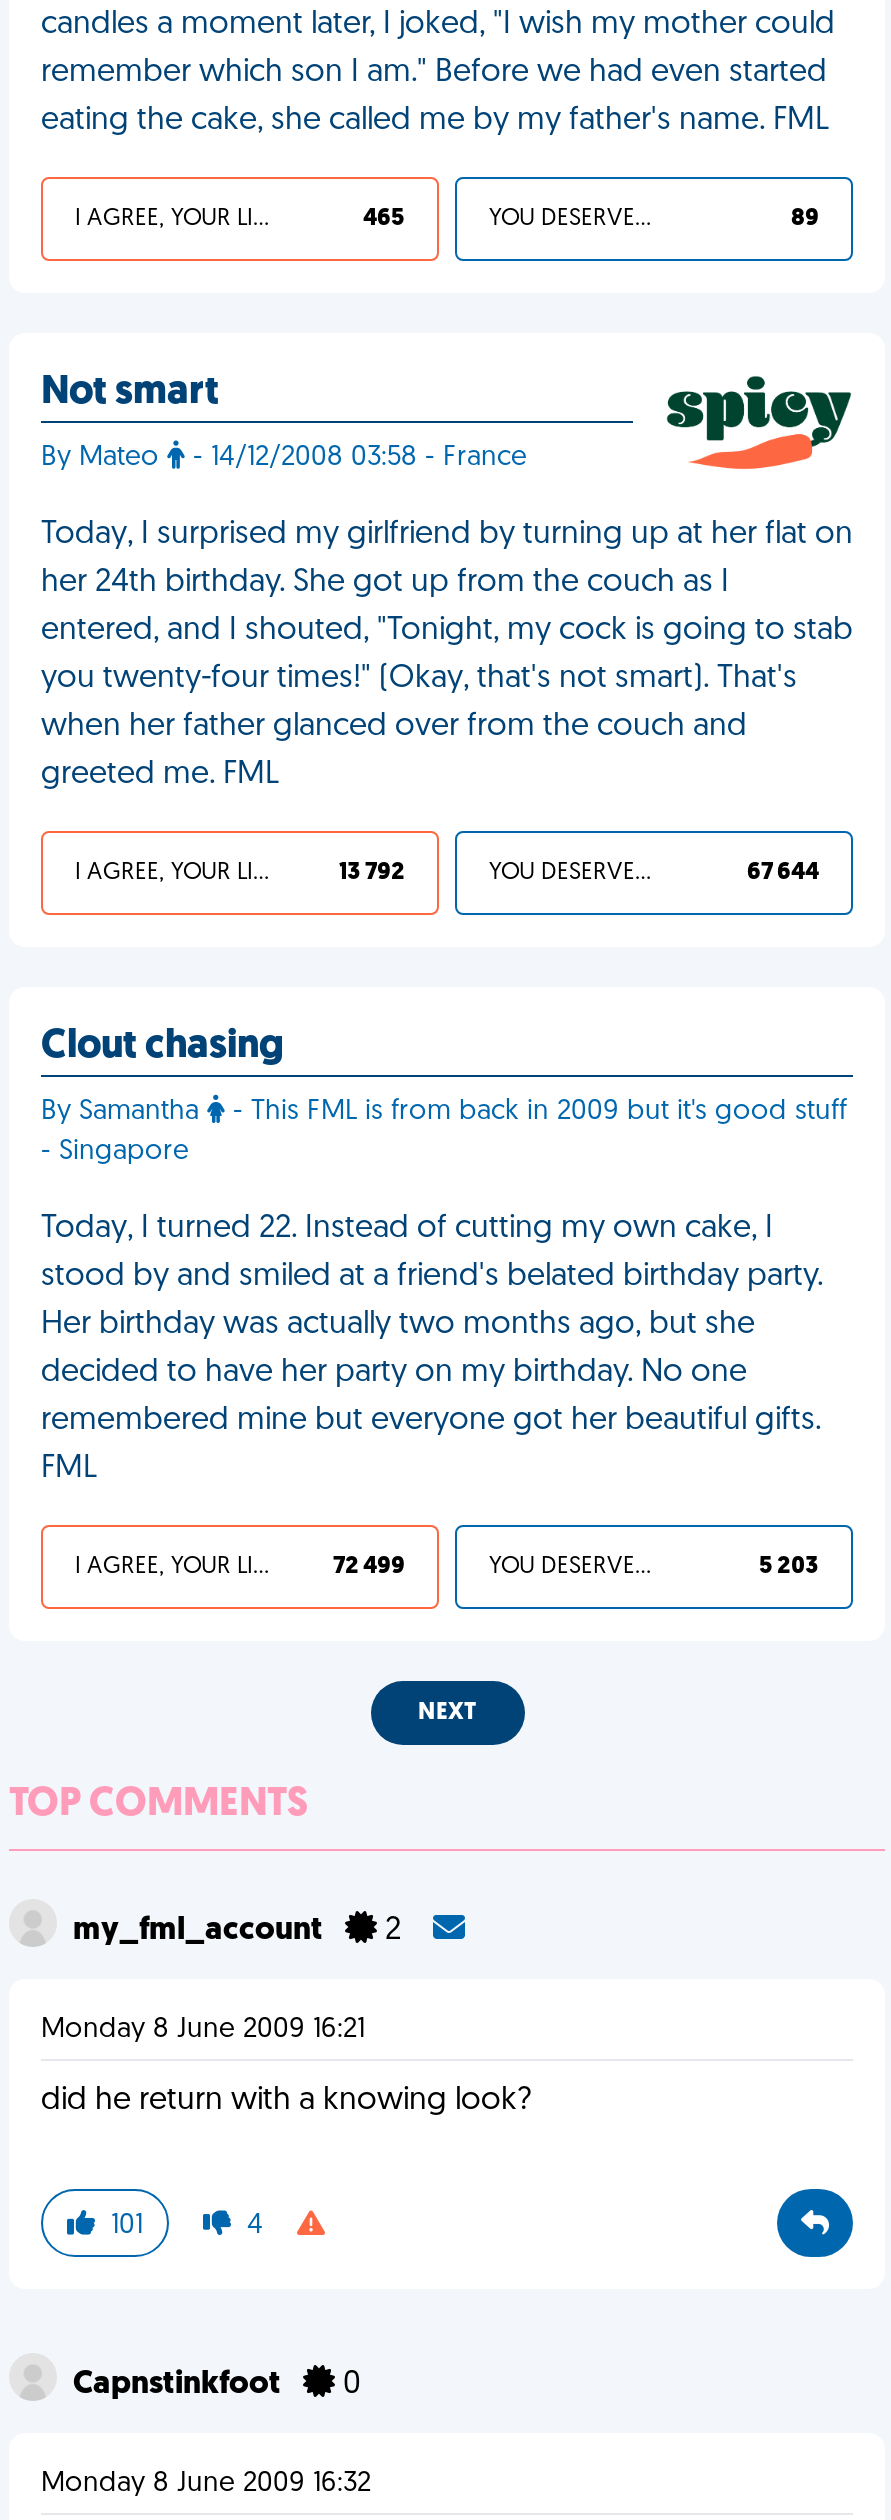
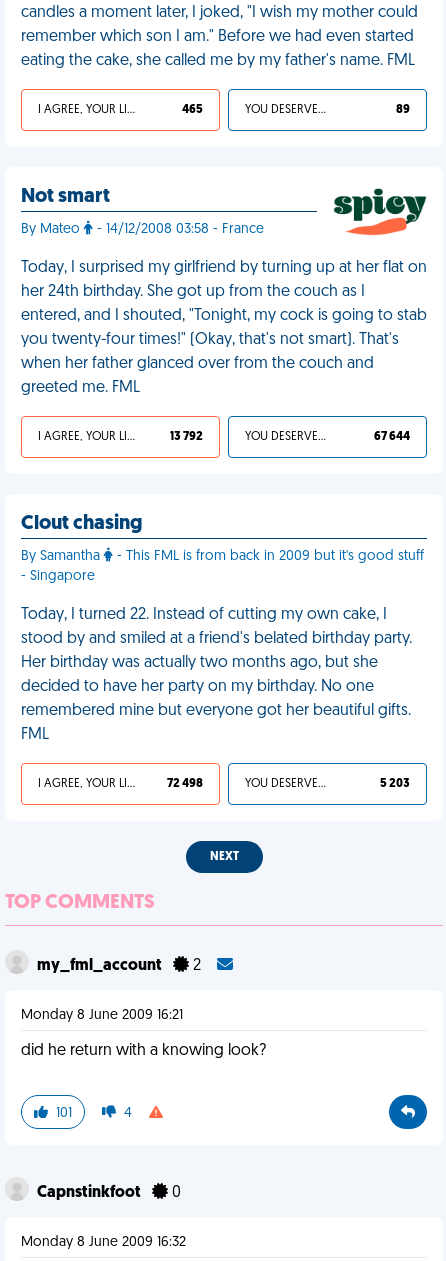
[333,1555,405,1579] 72 499 -> [167,778,203,790] 72 498

